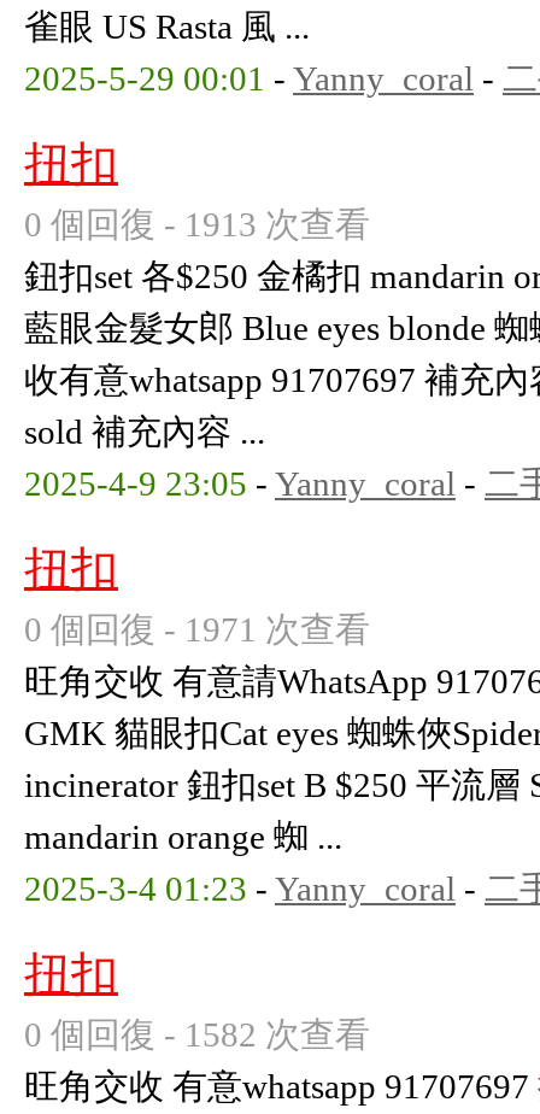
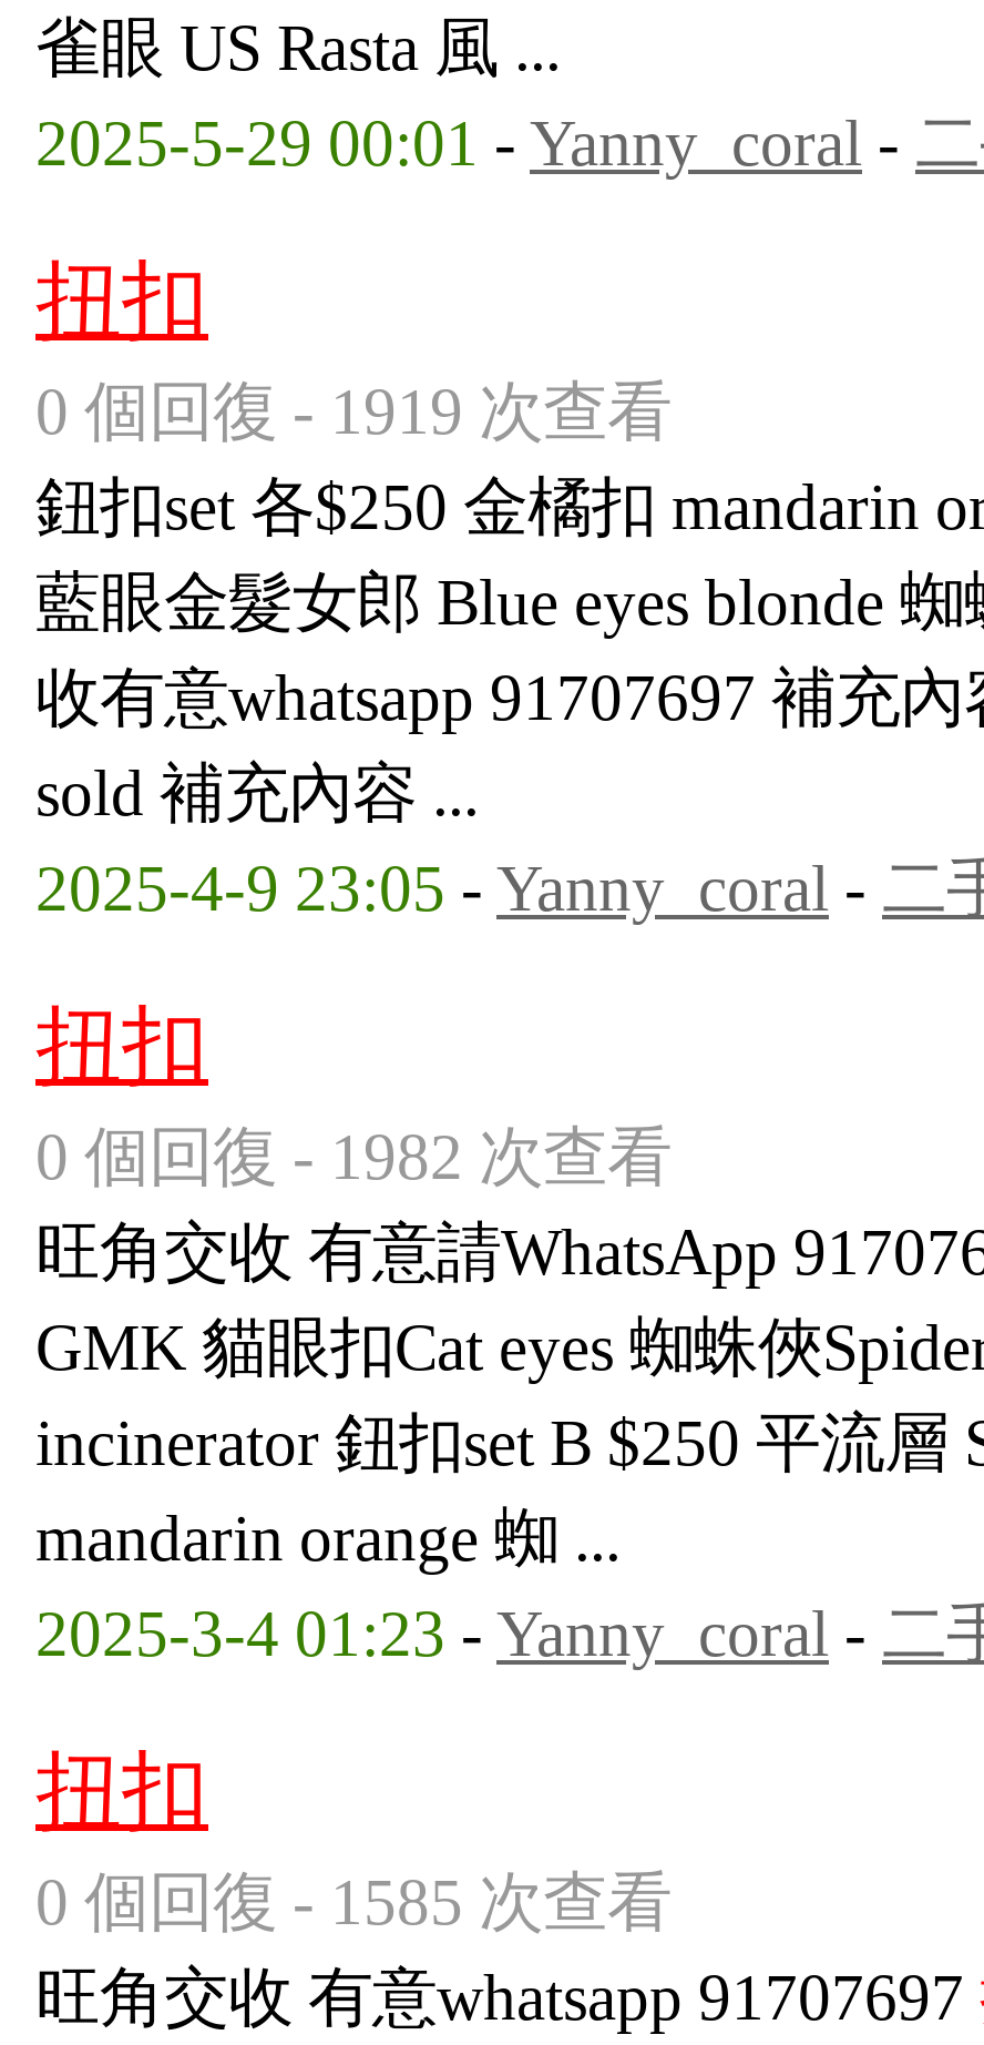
[24,205,370,244] 0 個回復 - 1913 次查看 -> [35,376,672,447] 0 個回復 - 1919 次查看
[24,610,370,649] 0 個回復 - 1971 次查看 -> [35,1121,672,1192] 0 個回復 - 1982 次查看
[24,1015,370,1054] 0 個回復 - 1582 次查看 -> [35,1866,672,1937] 0 個回復 - 1585 次查看

